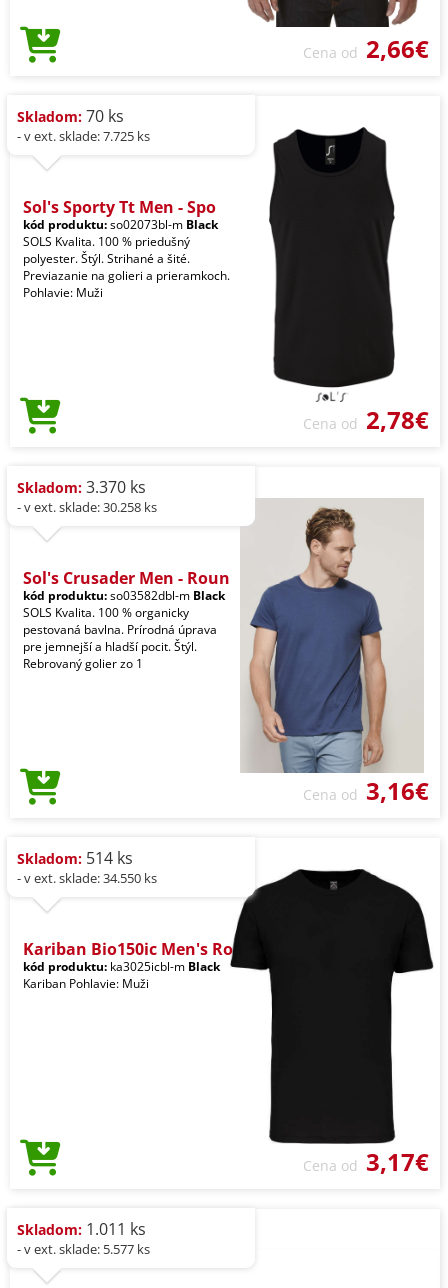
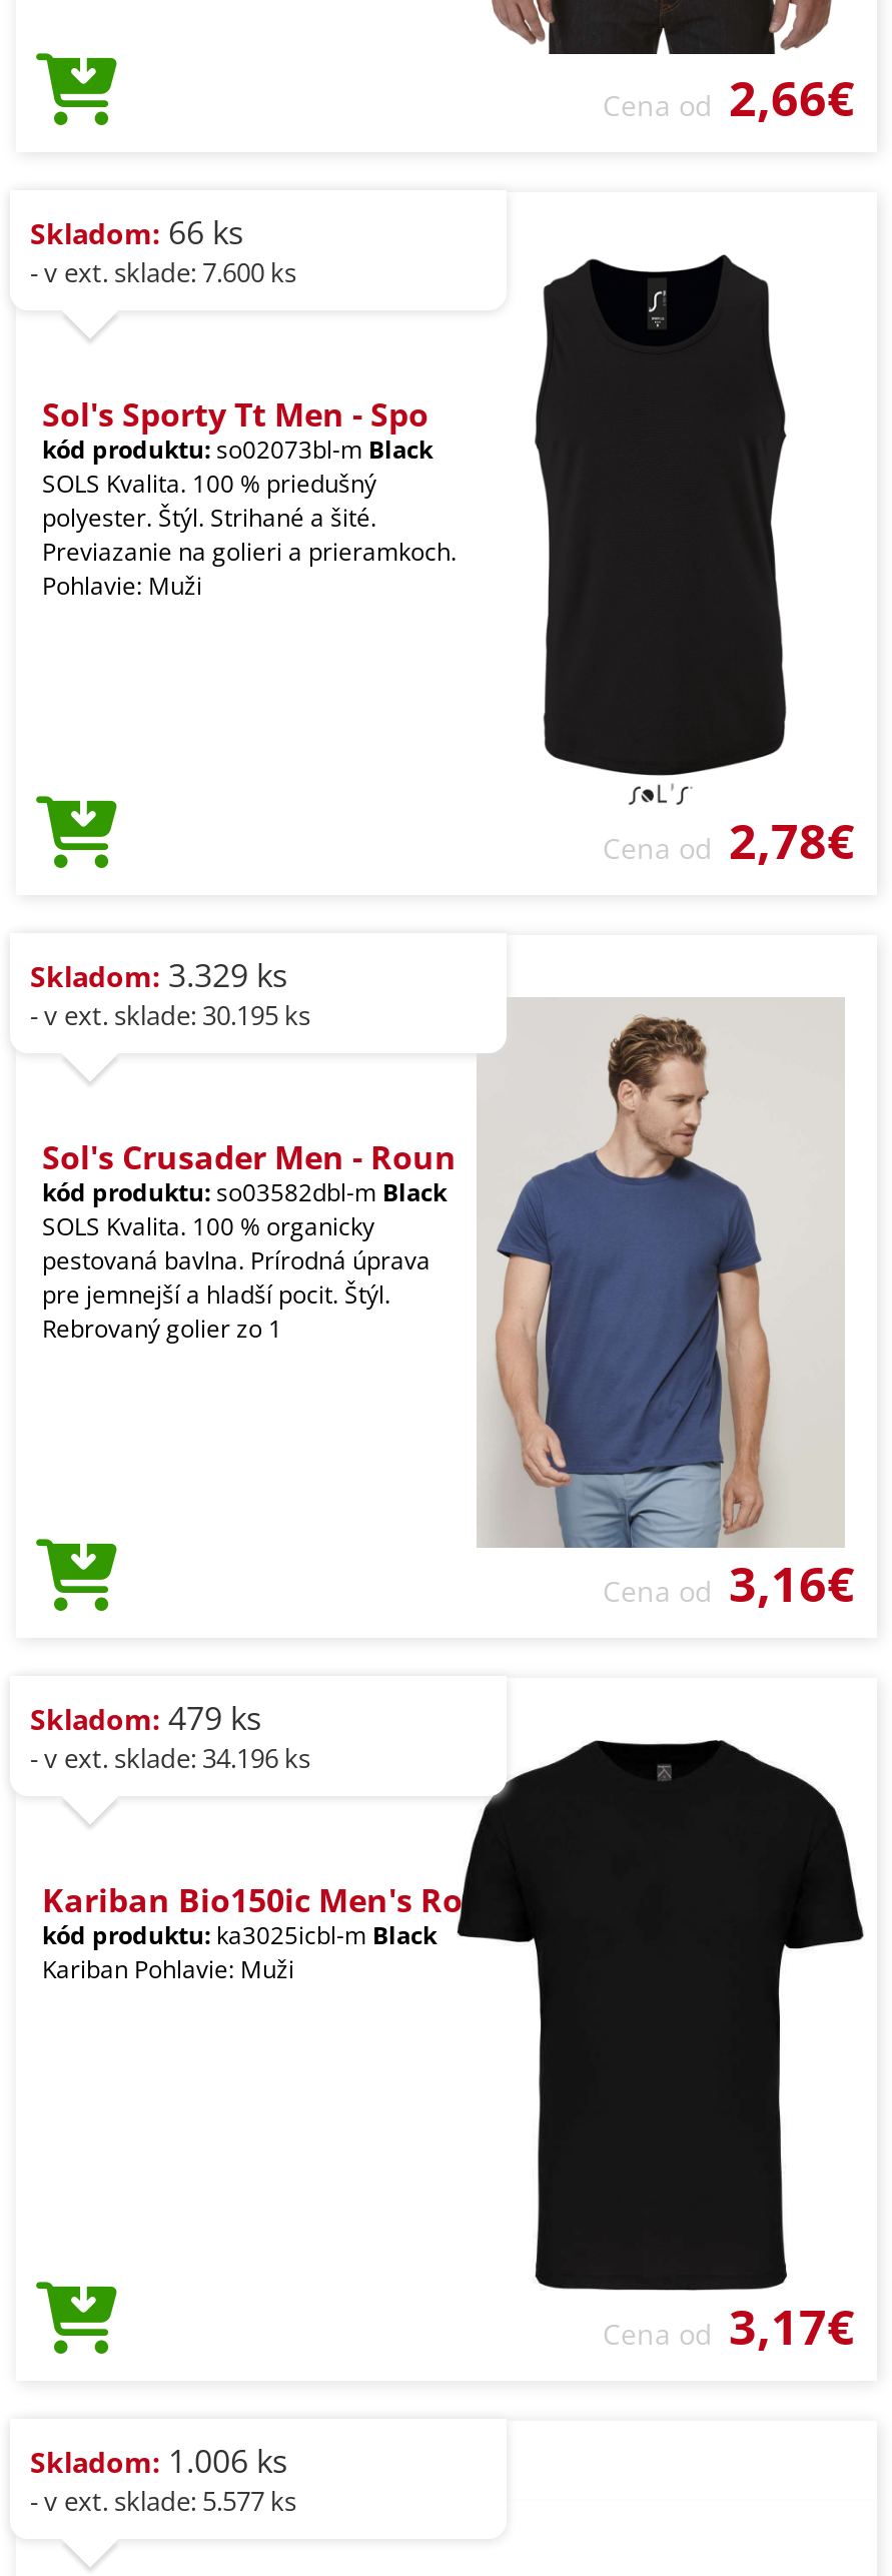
[17,105,124,127] Skladom: 70 ks -> [30,210,244,254] Skladom: 66 ks
[17,127,150,145] - v ext. sklade: 7.725 ks -> [30,254,296,291] - v ext. sklade: 7.600 ks
[17,476,146,498] Skladom: 3.370 ks -> [30,953,288,997] Skladom: 3.329 ks
[17,498,157,516] - v ext. sklade: 30.258 ks -> [30,997,310,1033] - v ext. sklade: 30.195 ks
[17,847,133,869] Skladom: 514 ks -> [30,1696,262,1740] Skladom: 479 ks
[17,869,157,887] - v ext. sklade: 34.550 ks -> [30,1740,310,1776] - v ext. sklade: 34.196 ks
[17,1218,146,1240] Skladom: 1.011 ks -> [30,2439,288,2483] Skladom: 1.006 ks

